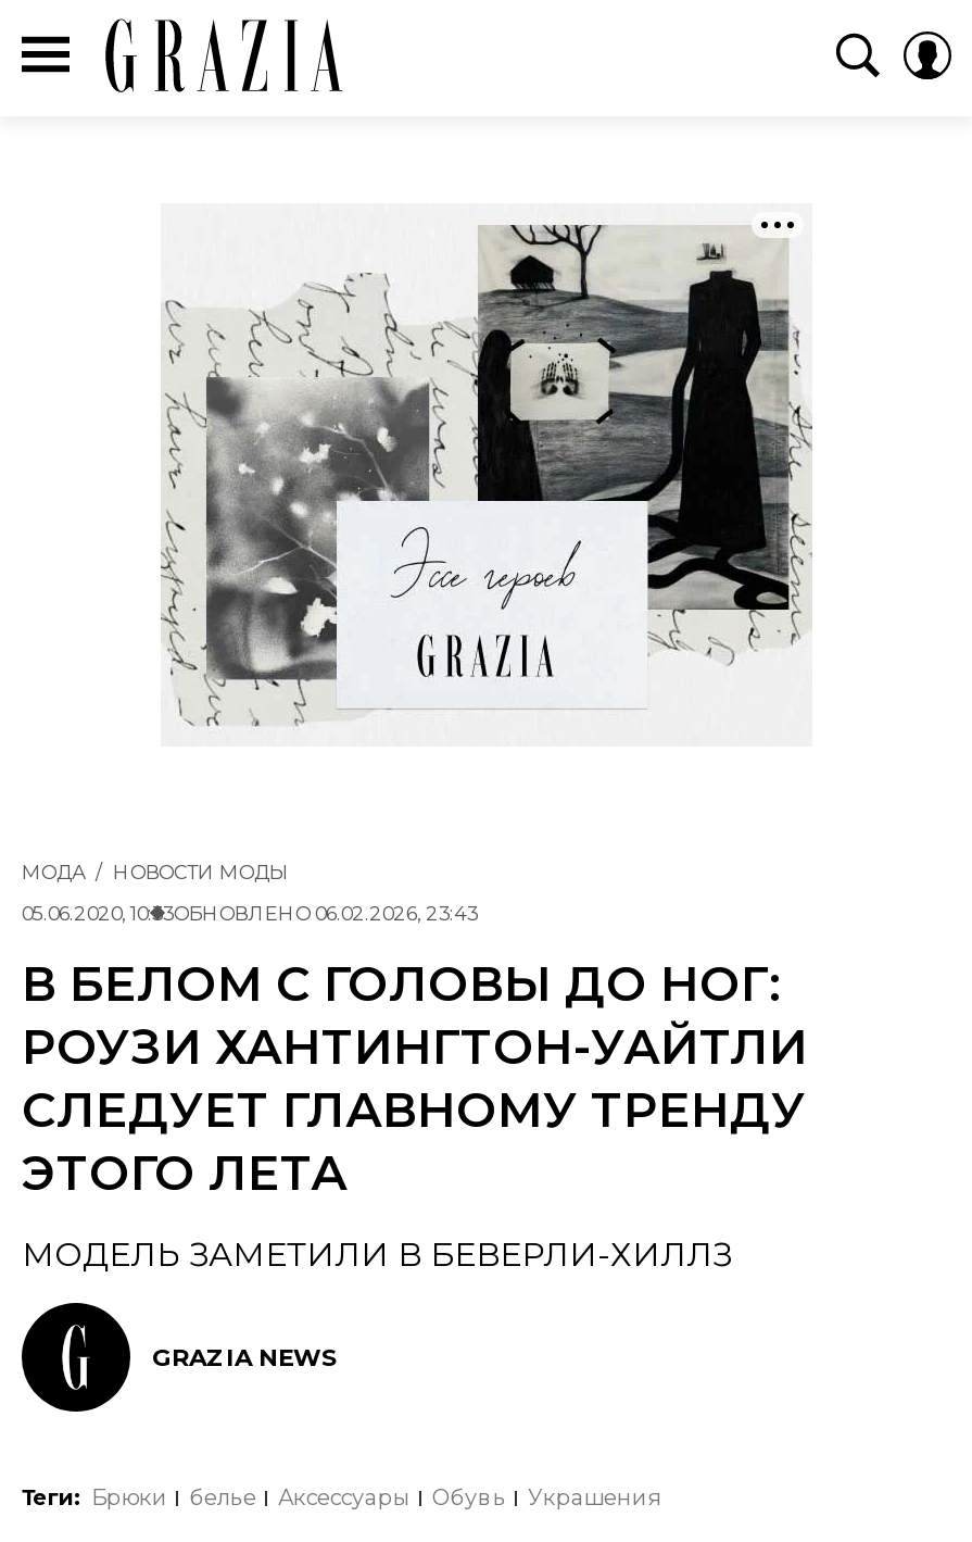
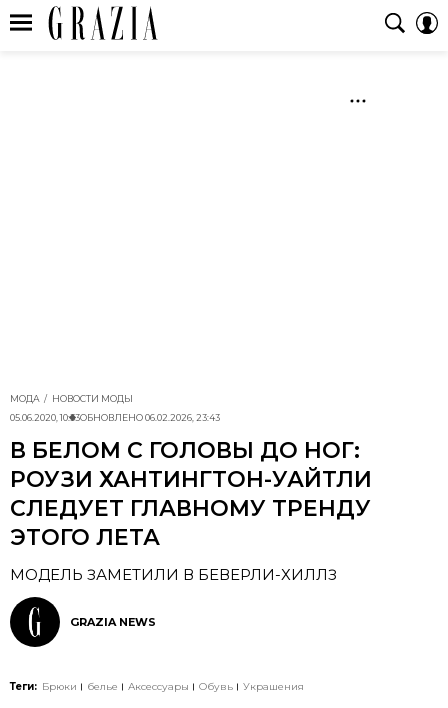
[161,223,812,729] [image] -> none

